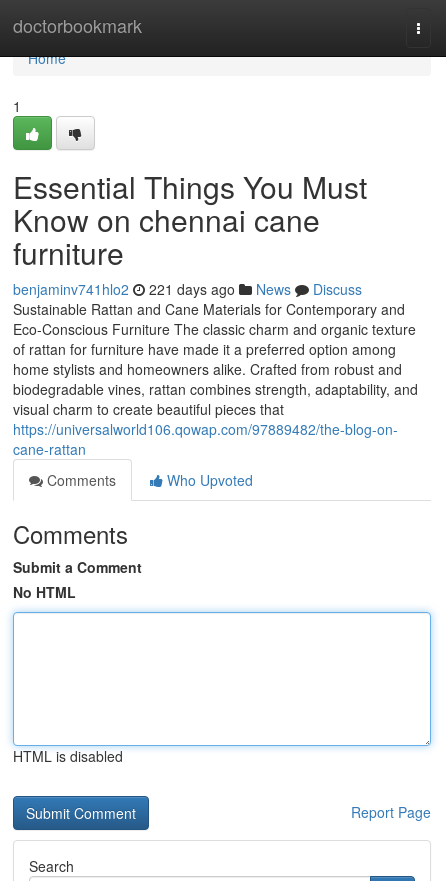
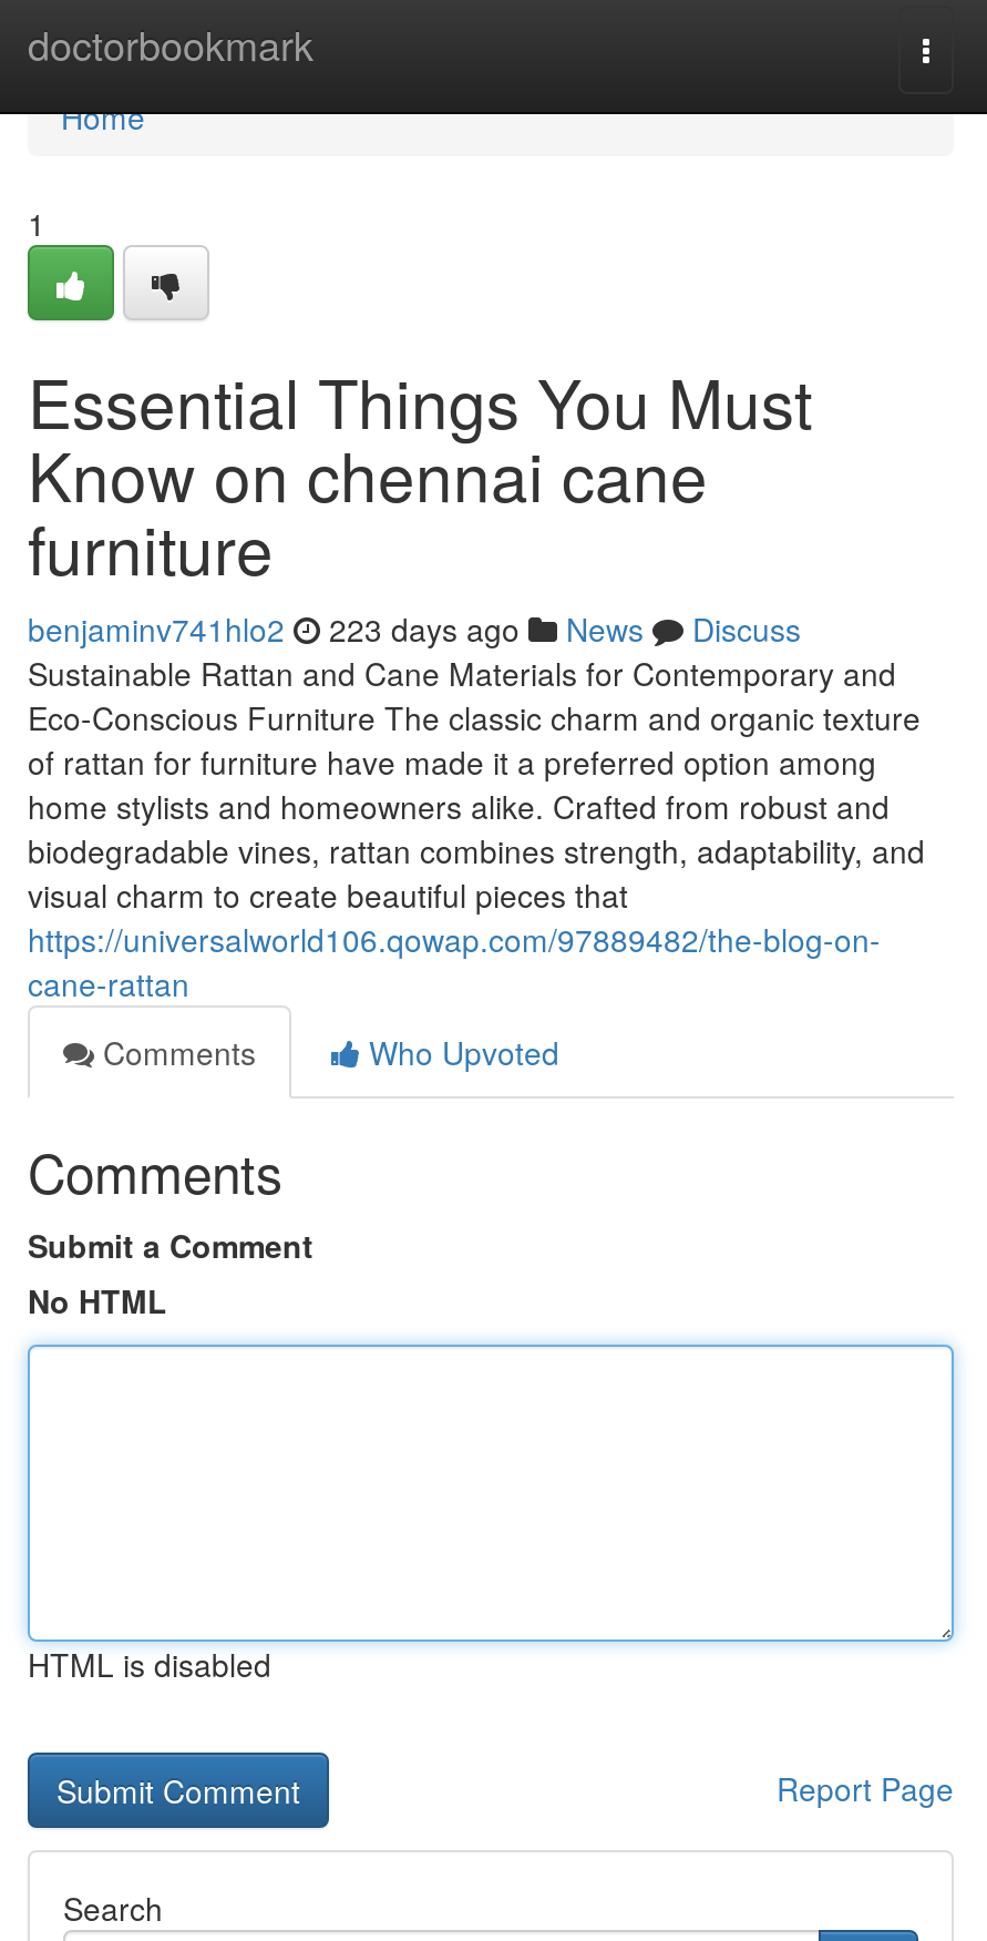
[13,279,362,299] benjaminv741hlo2 221 days ago News Discuss -> [28,606,801,651] benjaminv741hlo2 223 days ago News Discuss

